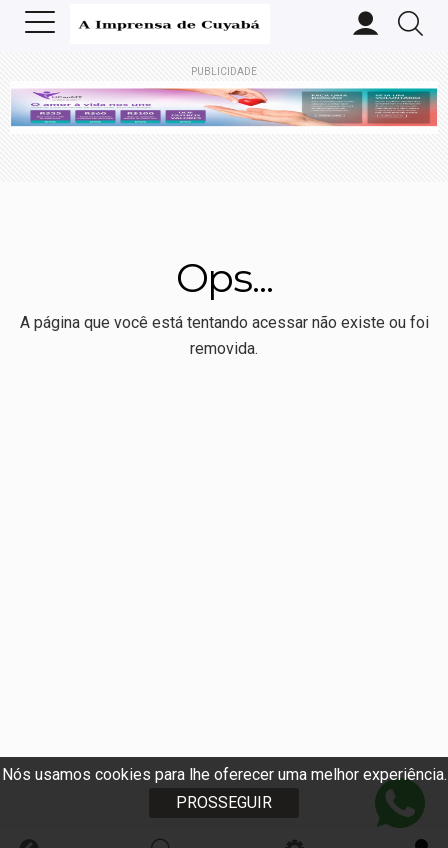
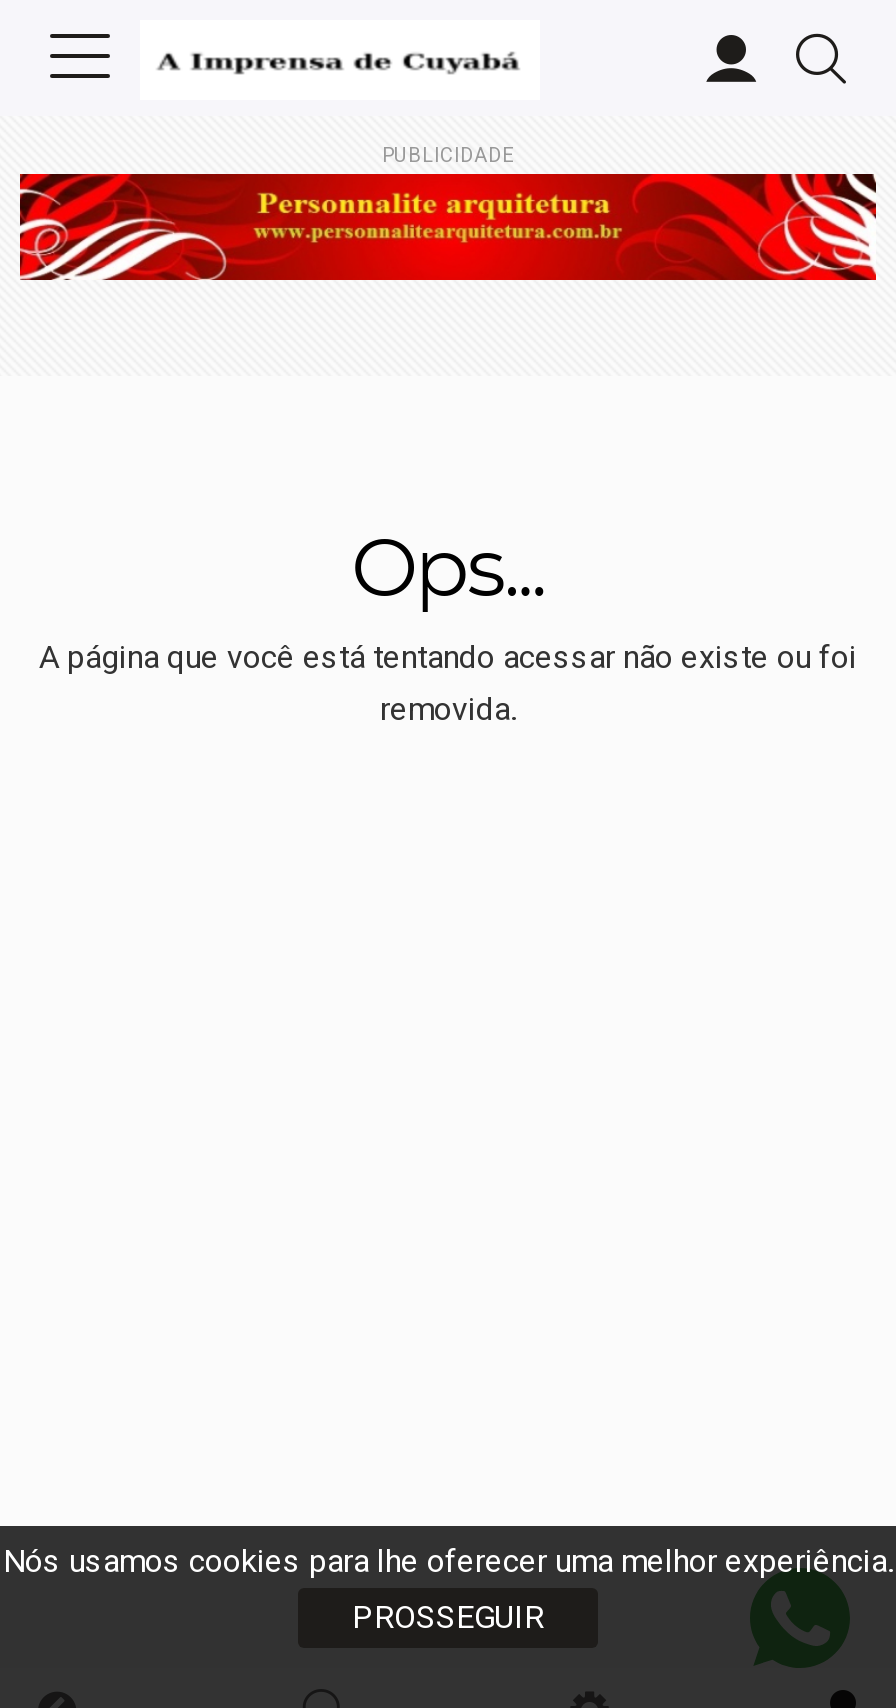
[10,81,438,134] [image] -> [18,172,878,282] [image]

